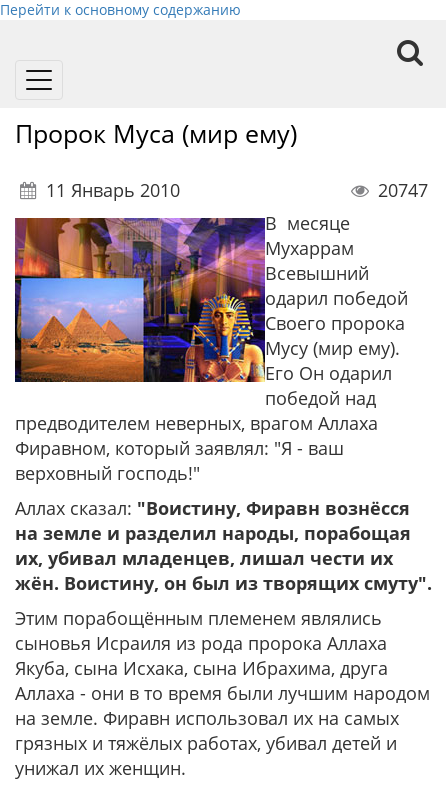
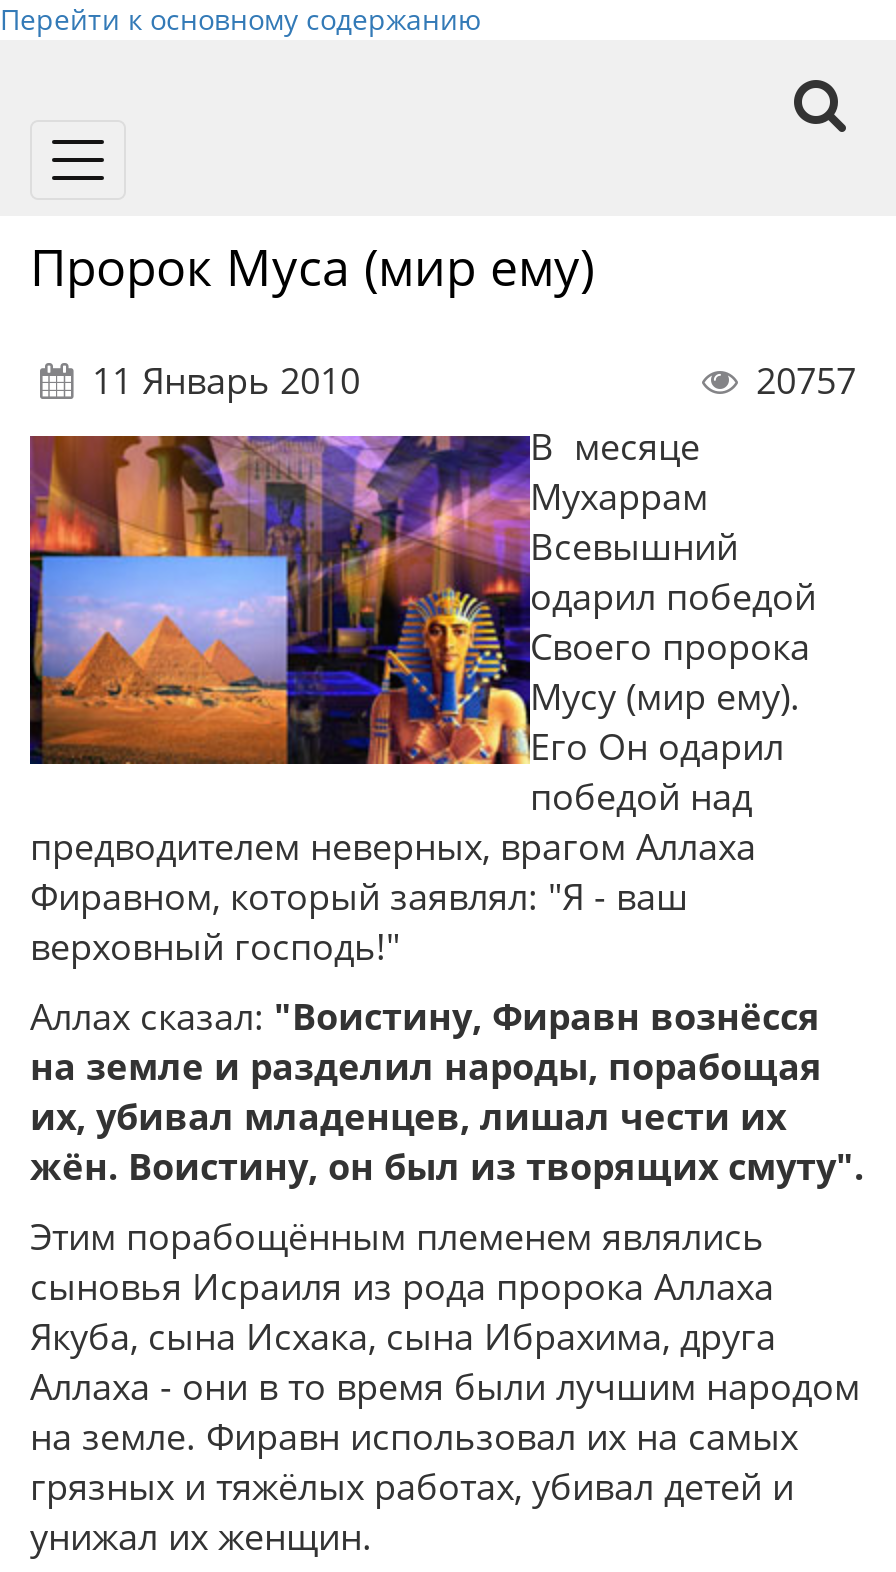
[378,178,428,202] 20747 -> [756,356,856,404] 20757

